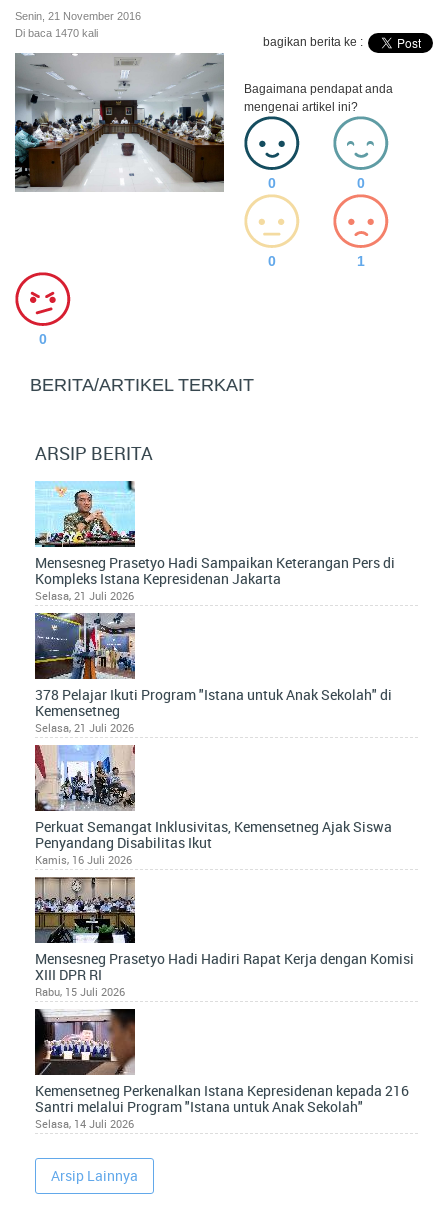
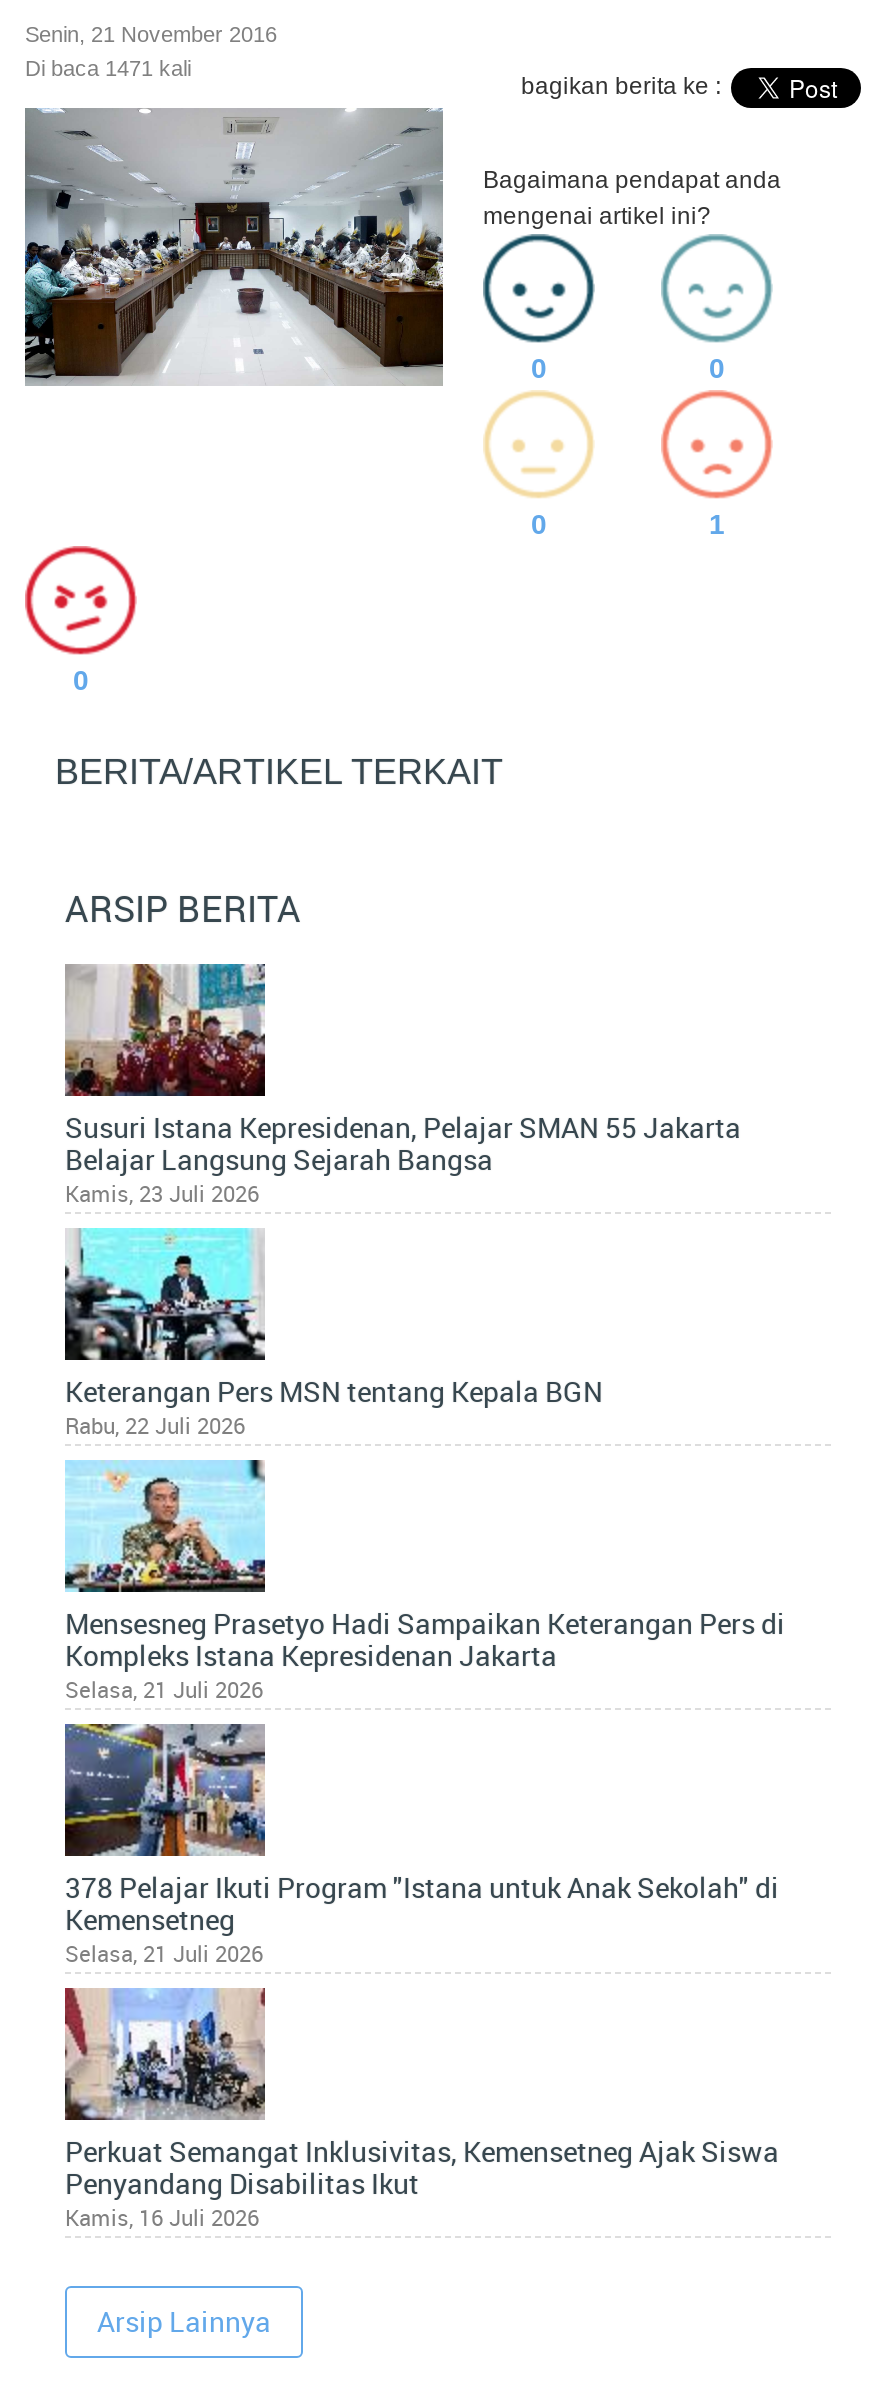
[15,27,98,39] Di baca 1470 kali -> [25,56,191,80] Di baca 1471 kali
none -> [63,962,741,1208] [image] | Susuri Istana Kepresidenan, Pelajar SMAN 55 Jakarta | Belajar Langsung Sejarah Bangsa | Kamis, 23 Juli 2026
none -> [63,1226,603,1440] [image] | Keterangan Pers MSN tentang Kepala BGN | Rabu, 22 Juli 2026
moved [34,475,395,867] -> [63,1448,785,2232]: [image] | Mensesneg Prasetyo Hadi Sampaikan Keterangan Pers di | Kompleks Istana Kepresidenan Jakarta | ... | Penyandang Disabilitas Ikut | Kamis, 16 Juli 2026
[34,877,414,999] [image] | Mensesneg Prasetyo Hadi Hadiri Rapat Kerja dengan Komisi | XIII DPR RI | Rabu, 15 Juli 2026 -> none
[34,1008,409,1131] [image] | Kemensetneg Perkenalkan Istana Kepresidenan kepada 216 | Santri melalui Program "Istana untuk Anak Sekolah" | Selasa, 14 Juli 2026 -> none

